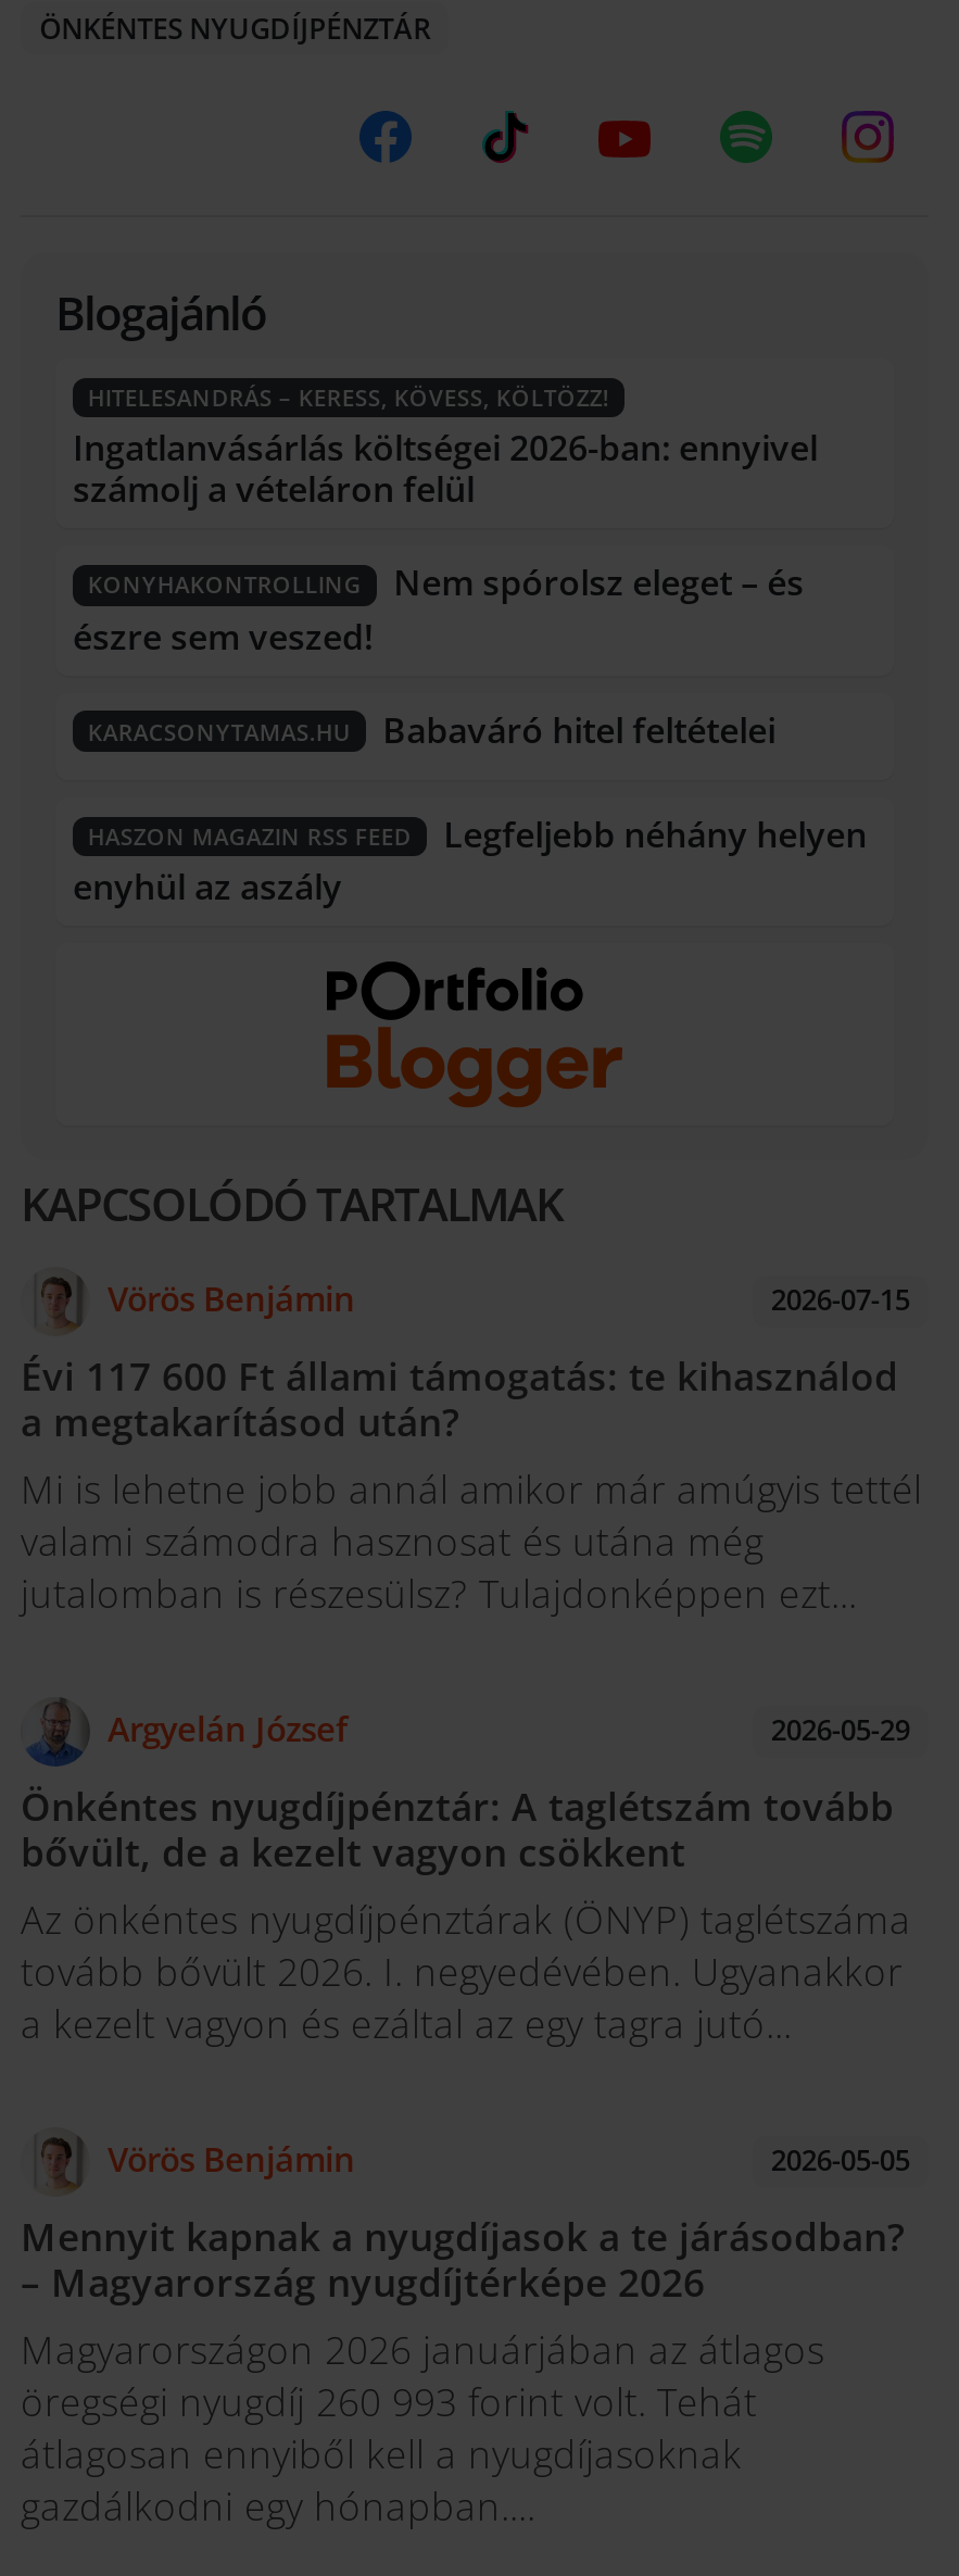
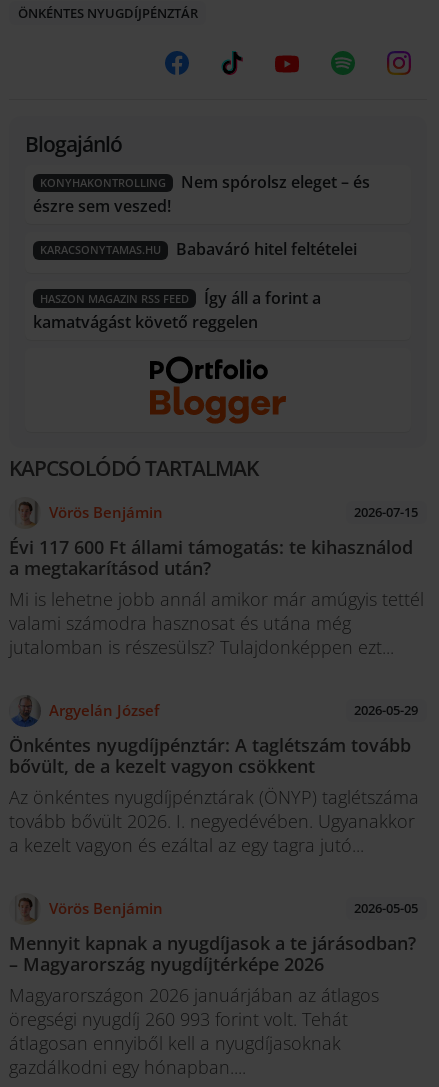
[73,383,818,513] HITELESANDRÁS – KERESS, KÖVESS, KÖLTÖZZ! | Ingatlanvásárlás költségei 2026-ban: ennyivel | számolj a vételáron felül -> none
[73,810,867,910] Legfeljebb néhány helyen | enyhül az aszály -> [33,286,321,333] Így áll a forint a | kamatvágást követő reggelen

